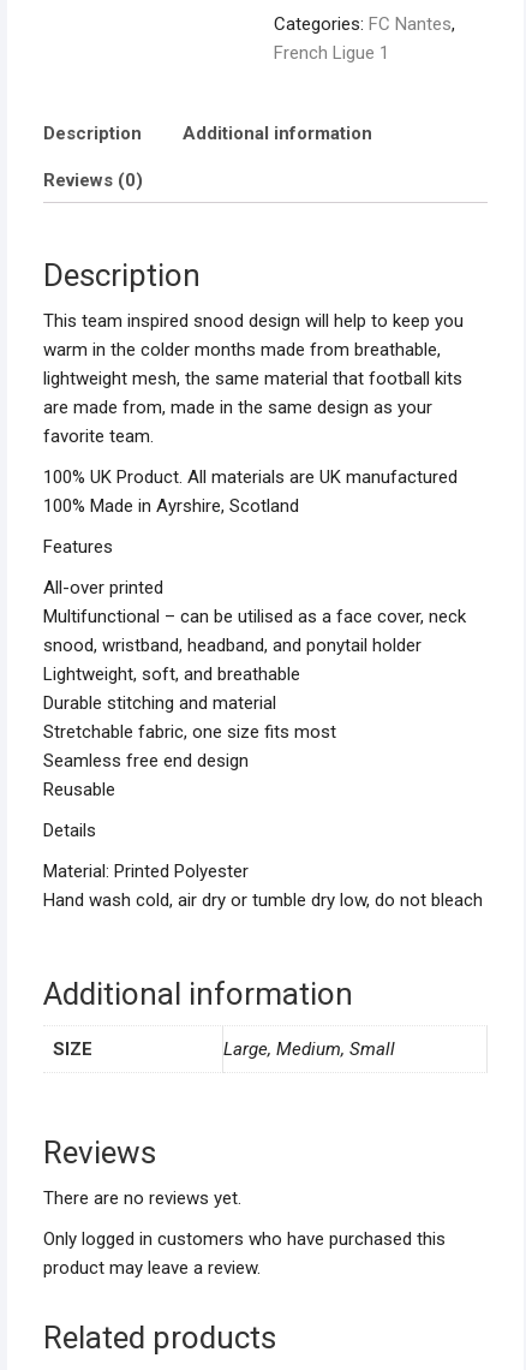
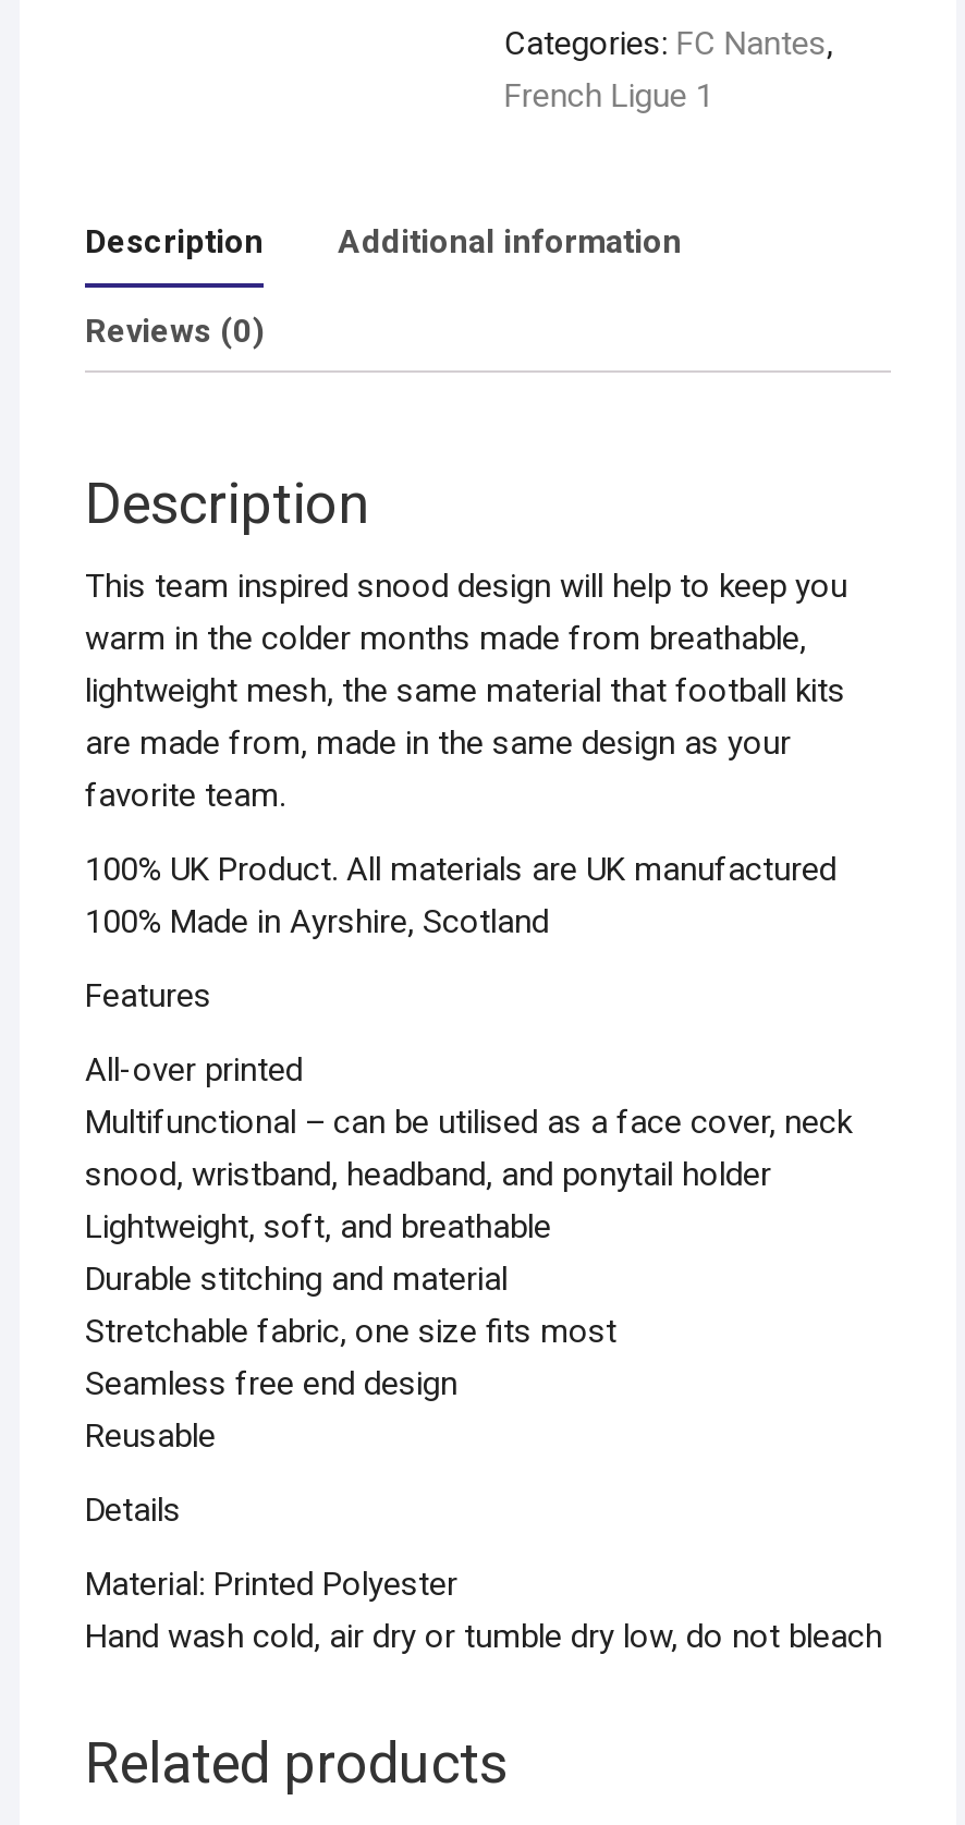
[43,976,446,1279] Additional information | SIZE | Large, Medium, Small | Reviews | There are no reviews yet. | Only logged in customers who have purchased this | product may leave a review. -> none

